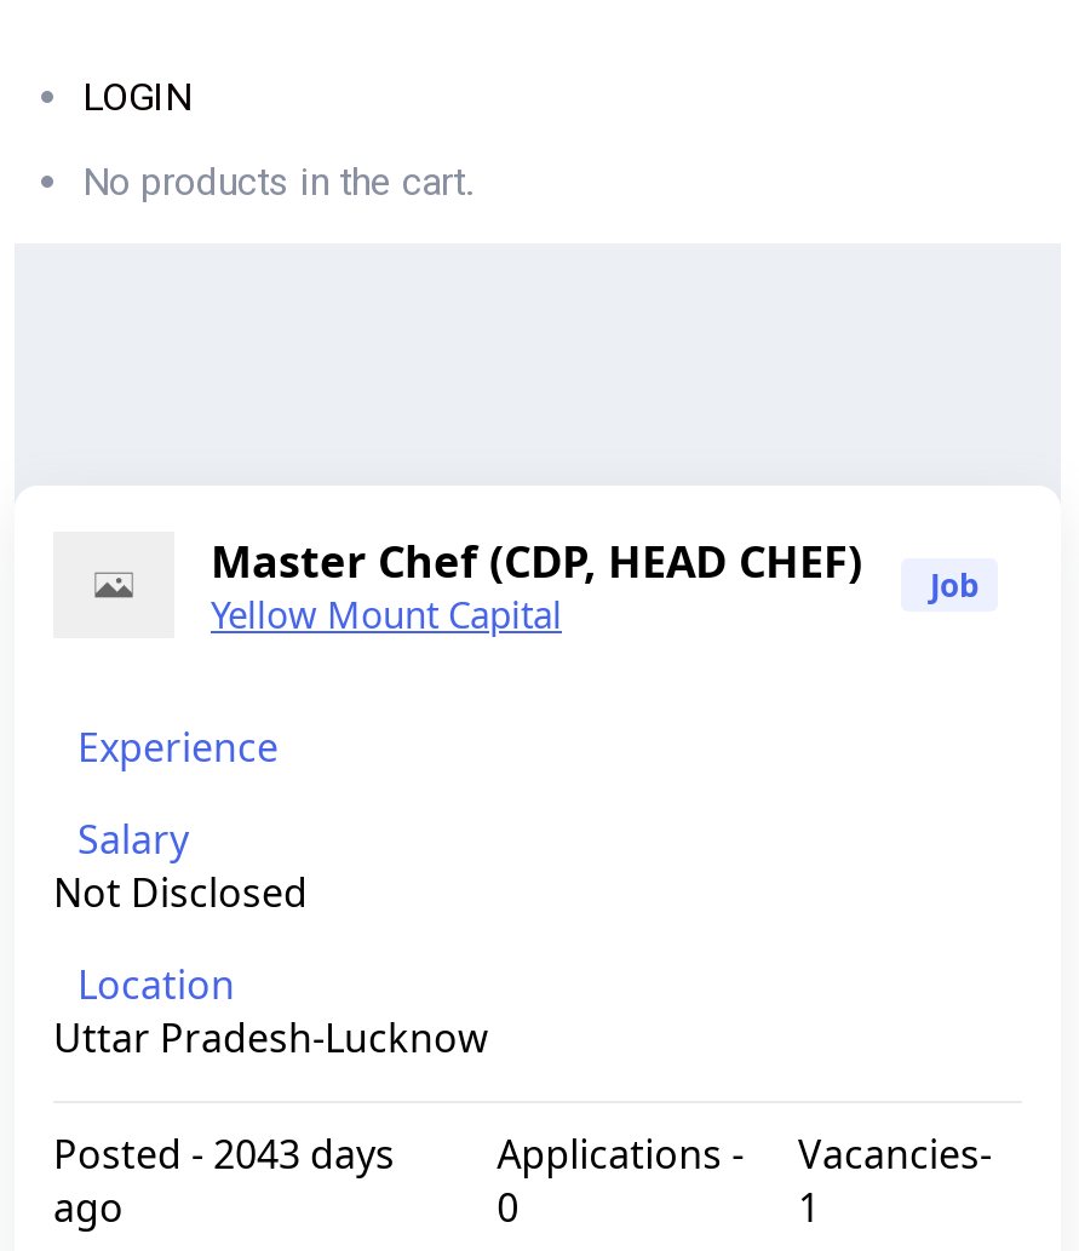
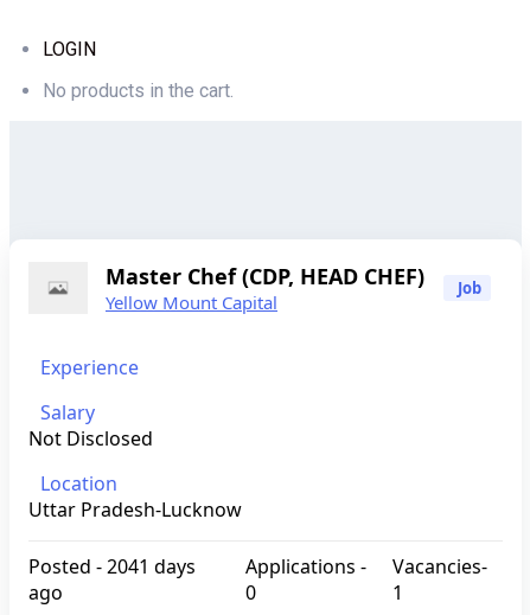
[53,1128,992,1181] Posted - 2043 days Applications - Vacancies- -> [28,553,488,580] Posted - 2041 days Applications - Vacancies-

